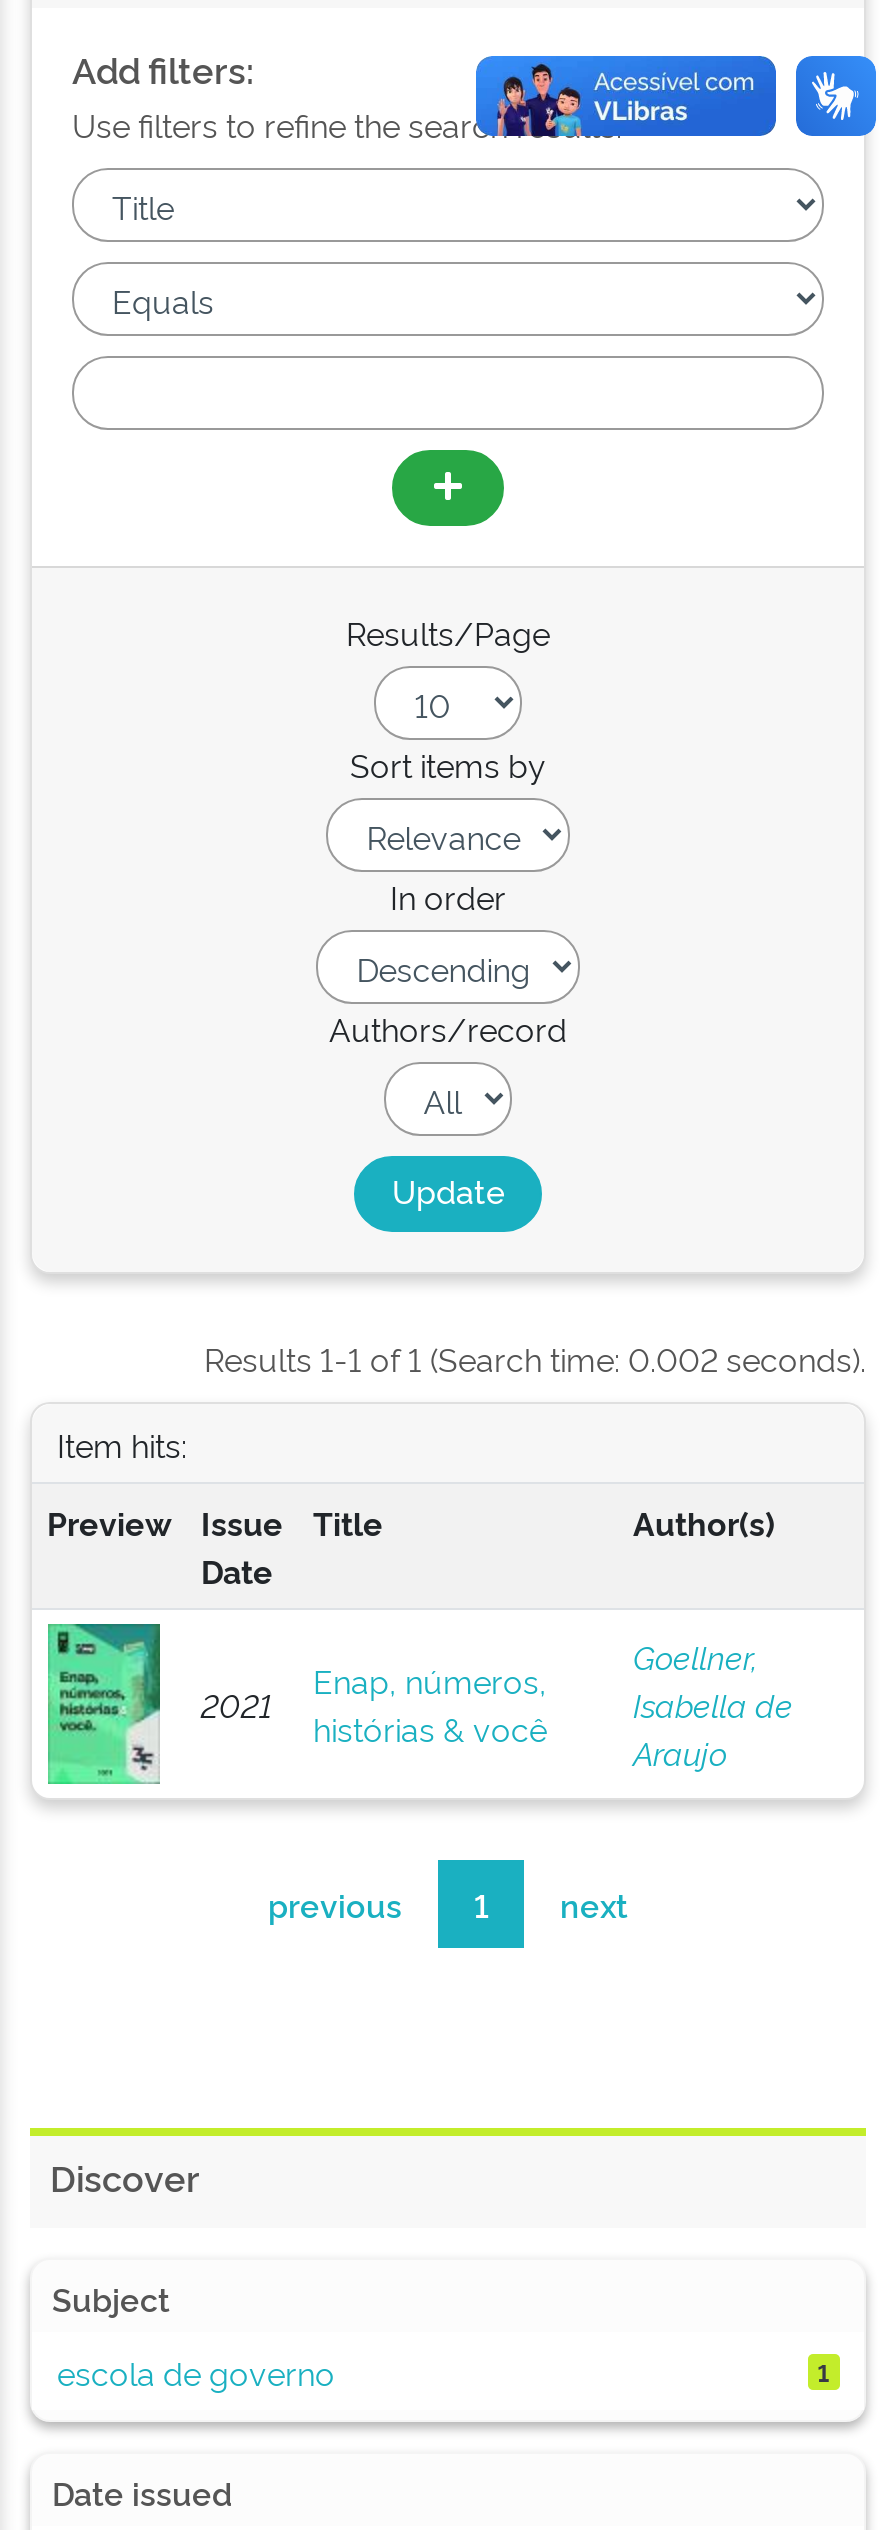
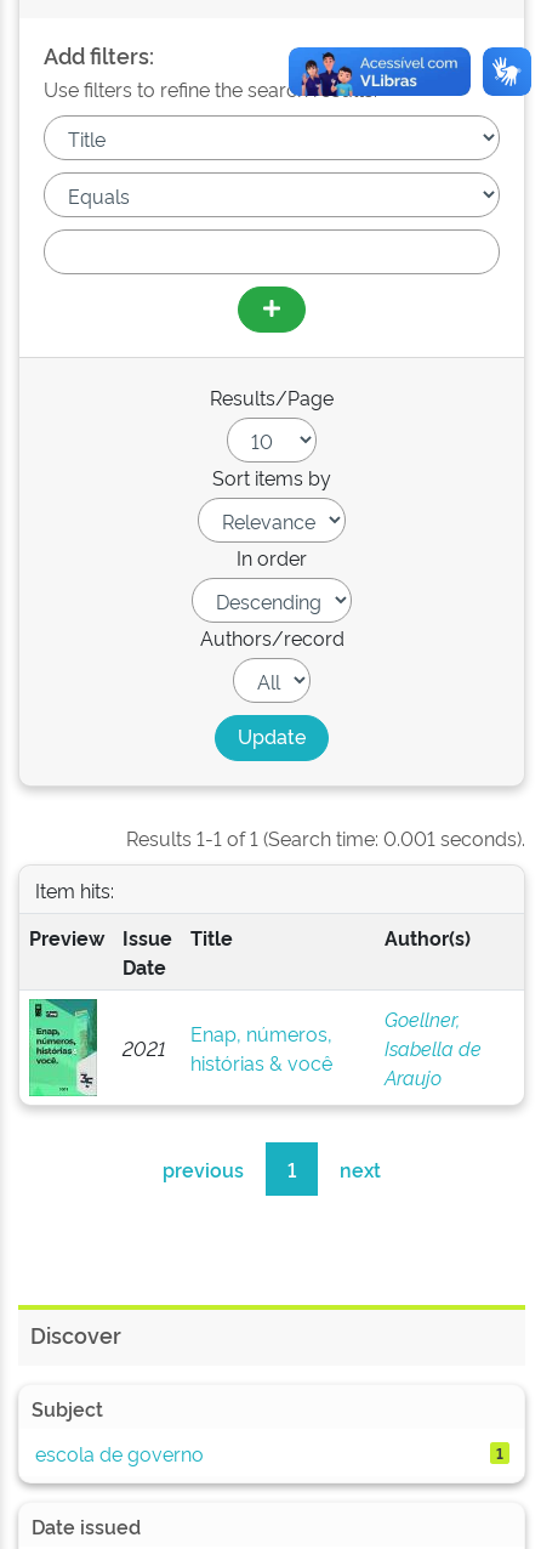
[204,1336,866,1380] Results 1-1 of 1 (Search time: 0.002 seconds). -> [126,824,525,851] Results 1-1 of 1 (Search time: 0.001 seconds).

